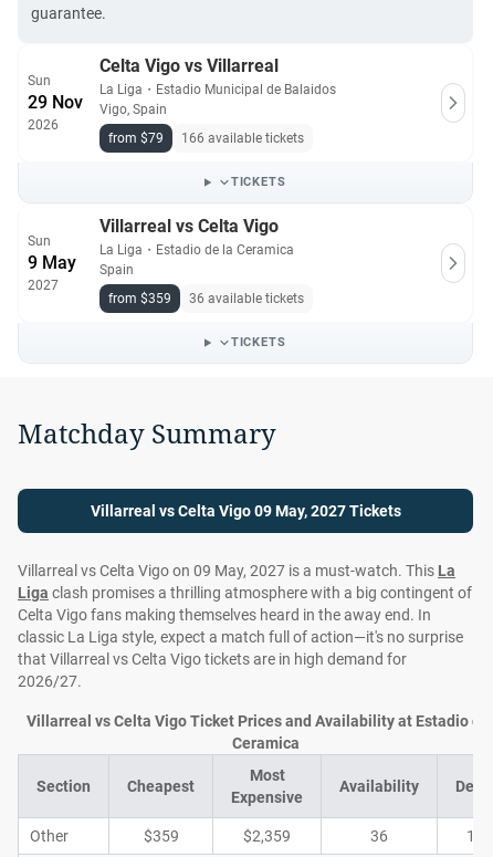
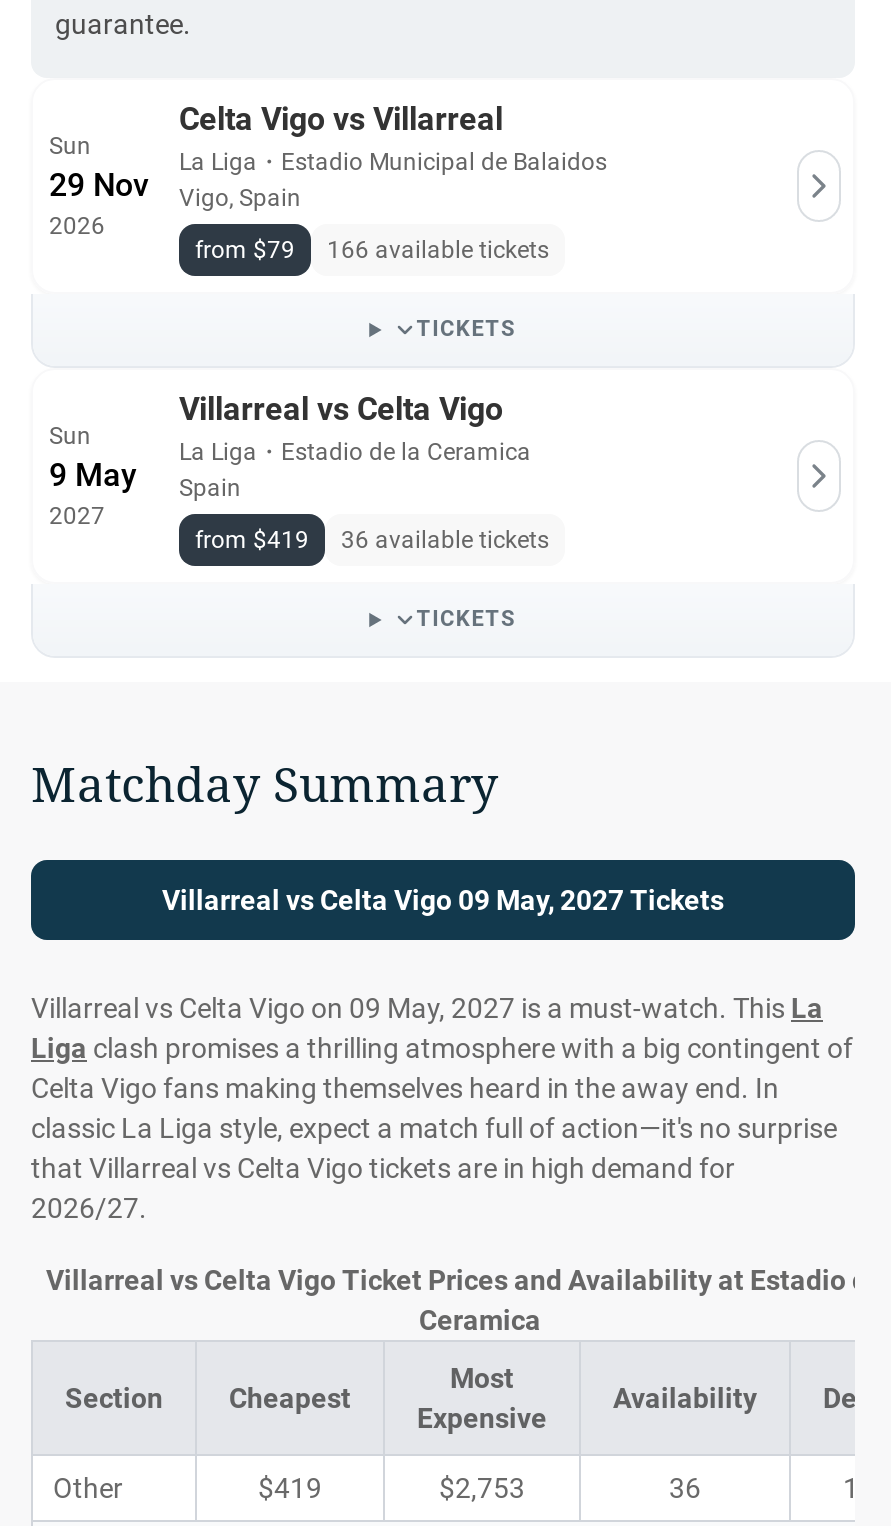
[108,291,304,306] from $359 36 available tickets -> [195,526,549,554] from $419 36 available tickets
[143,827,179,845] $359 -> [258,1472,322,1504] $419
[243,827,291,845] $2,359 -> [439,1472,525,1504] $2,753

